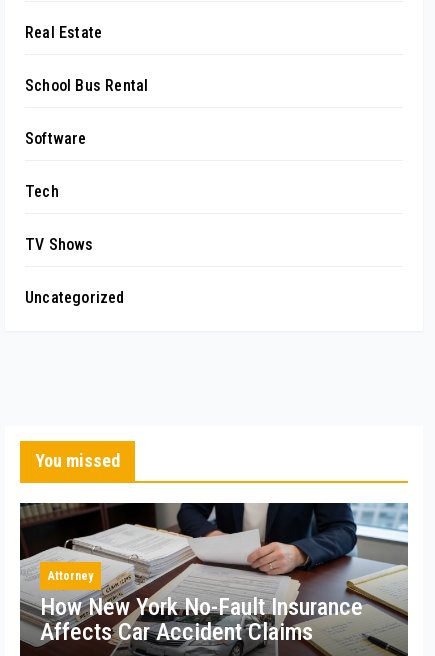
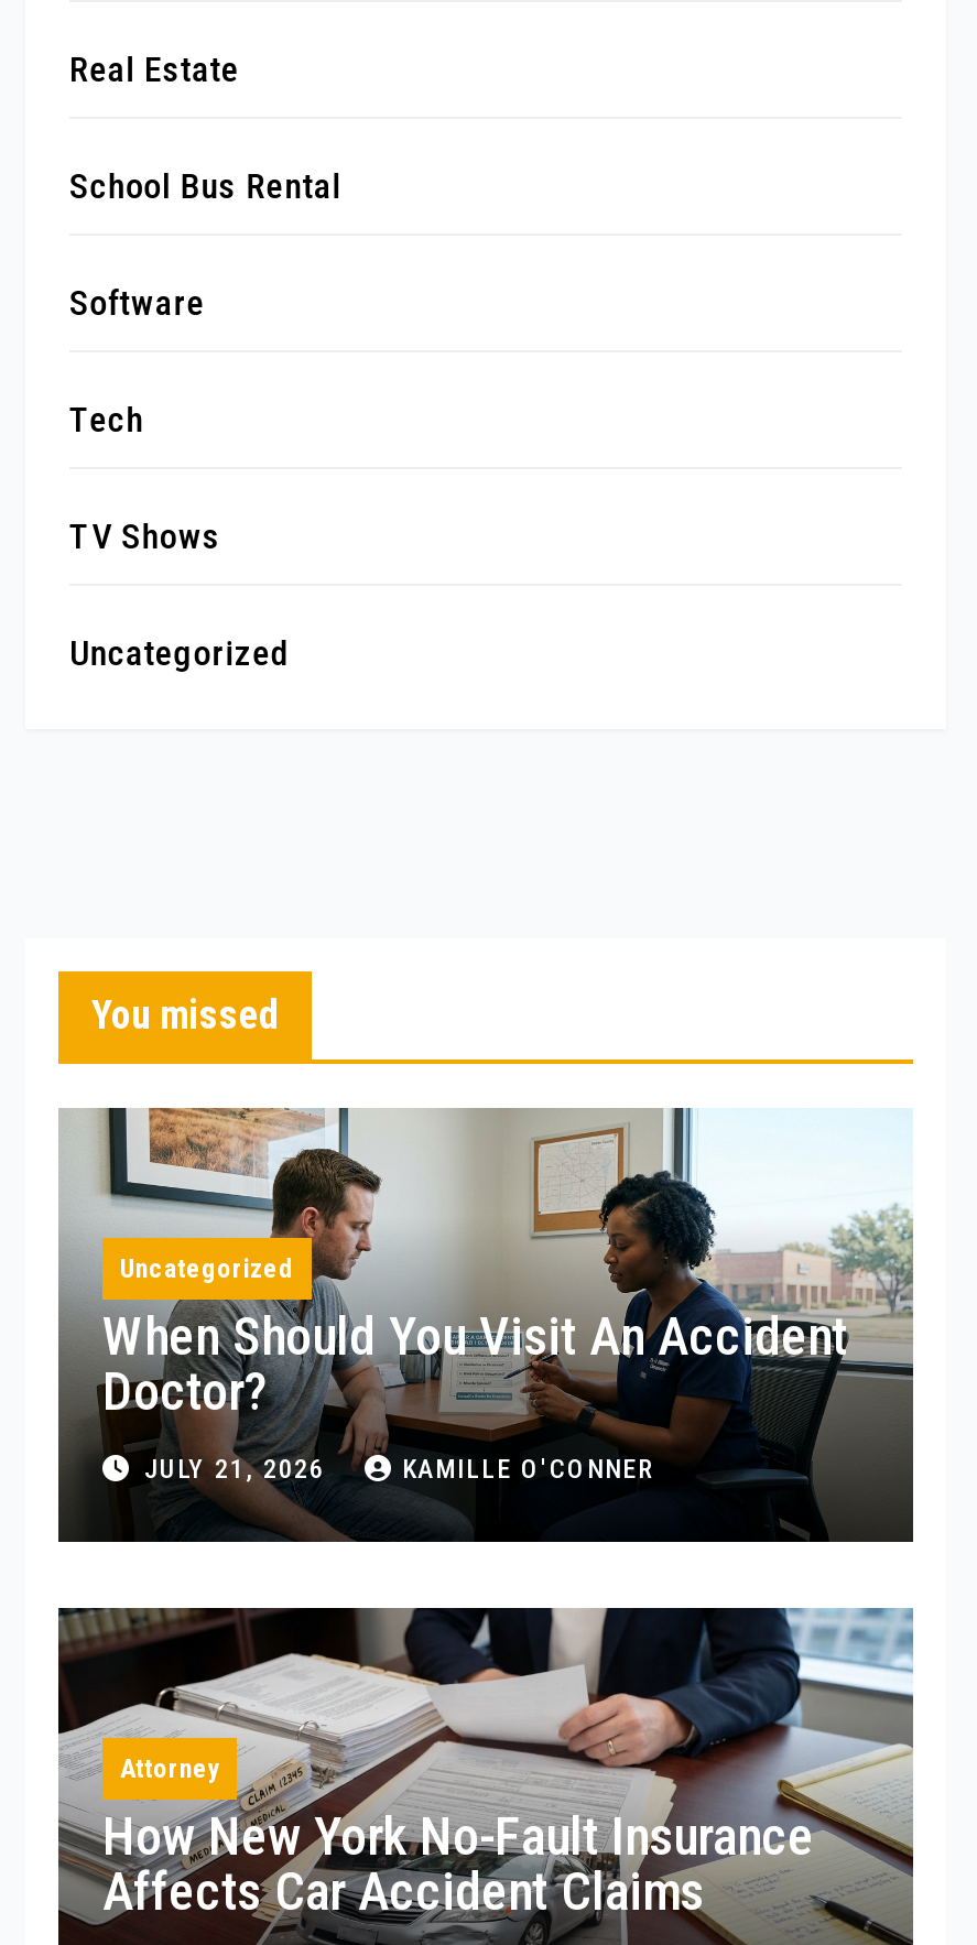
none -> [58,1333,913,1564] [image]
none -> [61,1106,913,1486] [image] | Uncategorized | When Should You Visit An Accident | Doctor? | JULY 21, 2026 | KAMILLE O'CONNER

